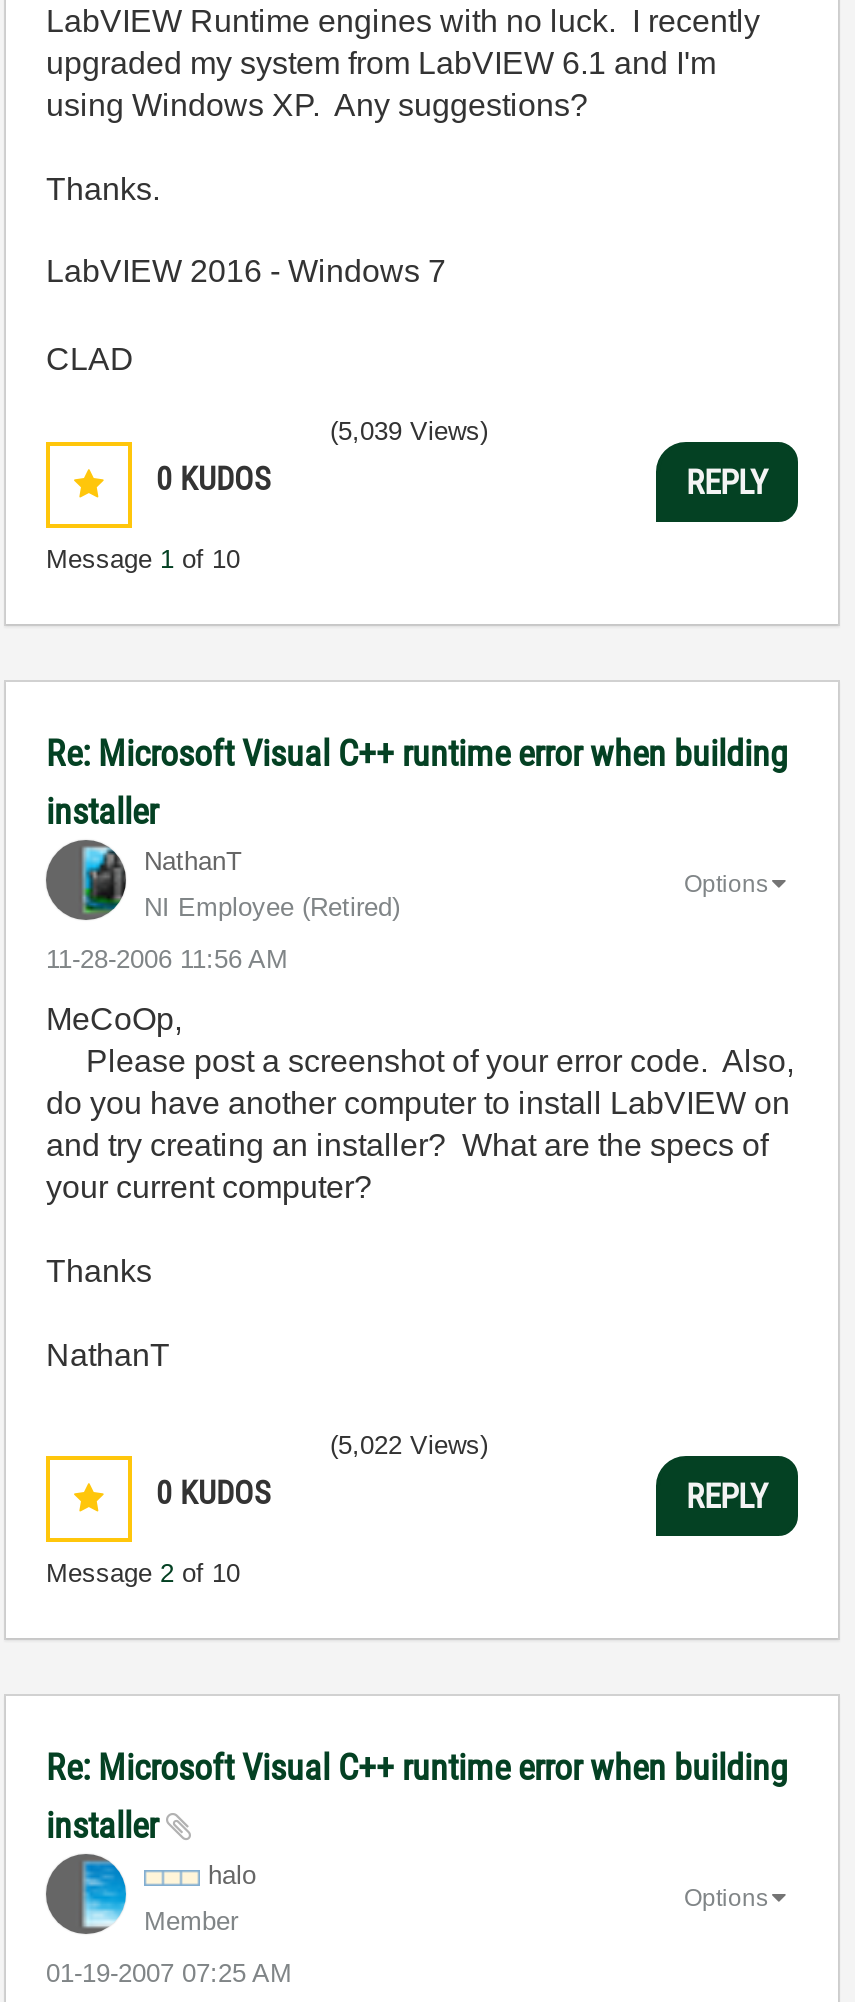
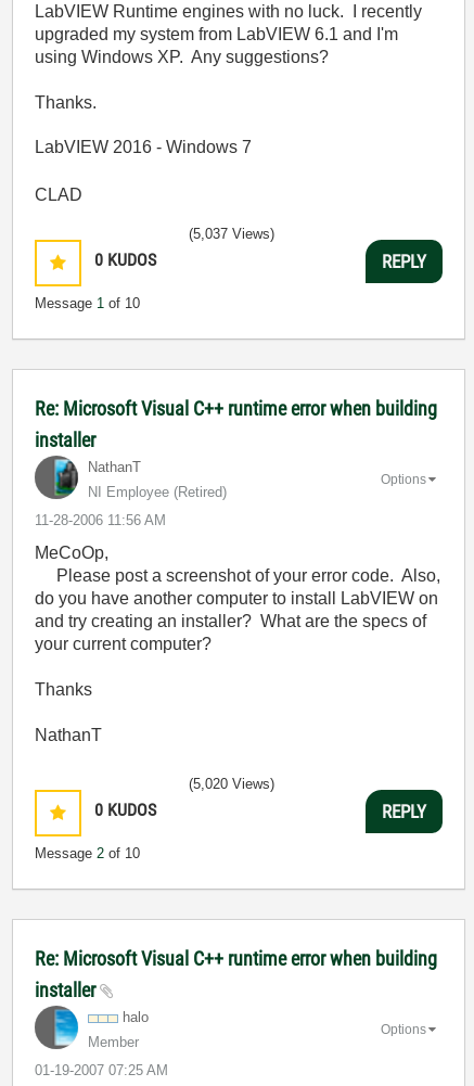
[330,416,488,446] (5,039 Views) -> [189,226,274,242] (5,037 Views)
[330,1430,488,1460] (5,022 Views) -> [189,776,274,792] (5,020 Views)

